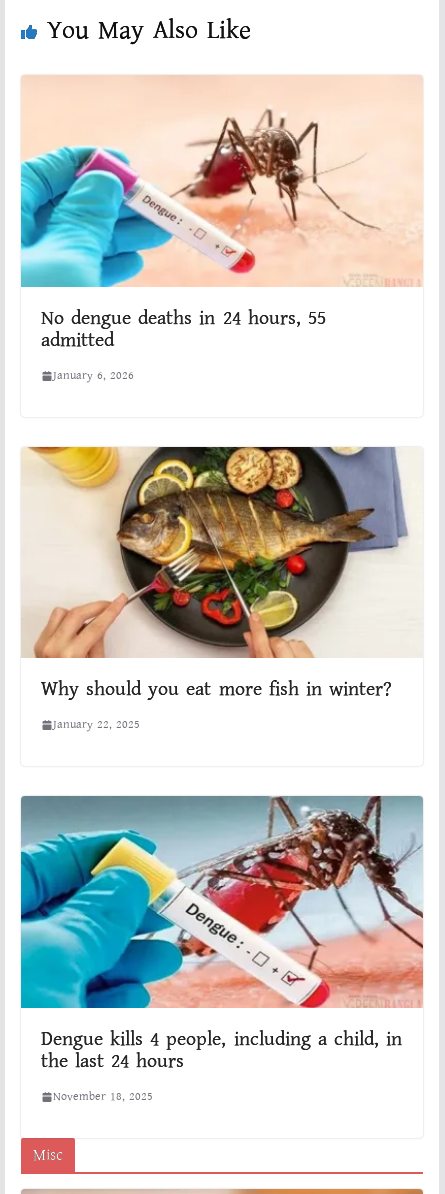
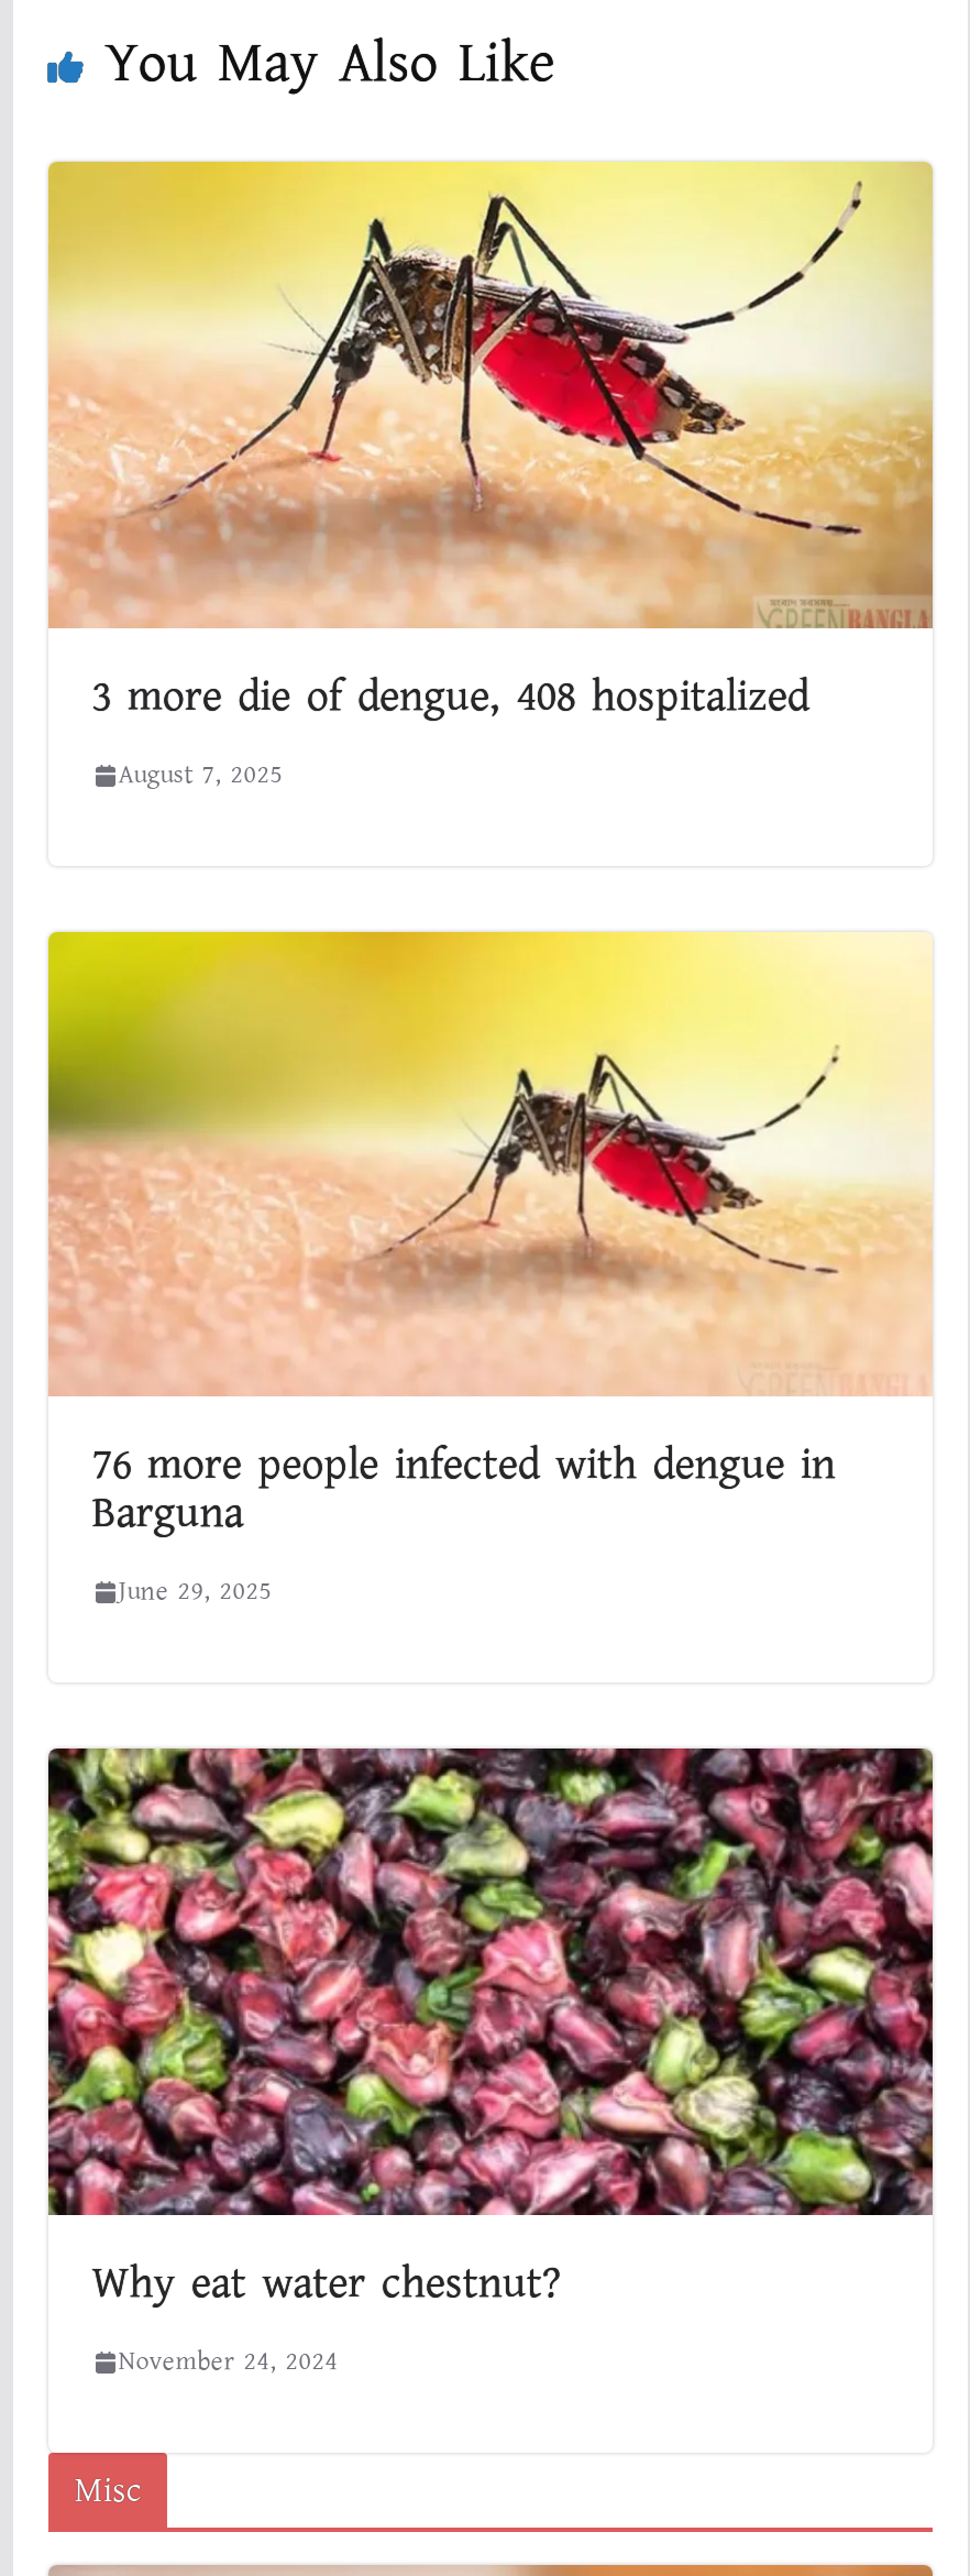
[20,76,422,354] [image] | No dengue deaths in 24 hours, 55 | admitted -> [46,162,935,727] [image] | 3 more die of dengue, 408 hospitalized
[53,367,134,384] January 6, 2026 -> [118,756,283,793] August 7, 2025
[21,446,422,703] [image] | Why should you eat more fish in winter? -> [46,930,933,1545] [image] | 76 more people infected with dengue in | Barguna
[53,716,140,733] January 22, 2025 -> [118,1574,272,1611] June 29, 2025
[20,795,424,1075] [image] | Dengue kills 4 people, including a child, in | the last 24 hours -> [46,1746,935,2314] [image] | Why eat water chestnut?
[53,1088,153,1105] November 18, 2025 -> [118,2343,338,2380] November 24, 2024

